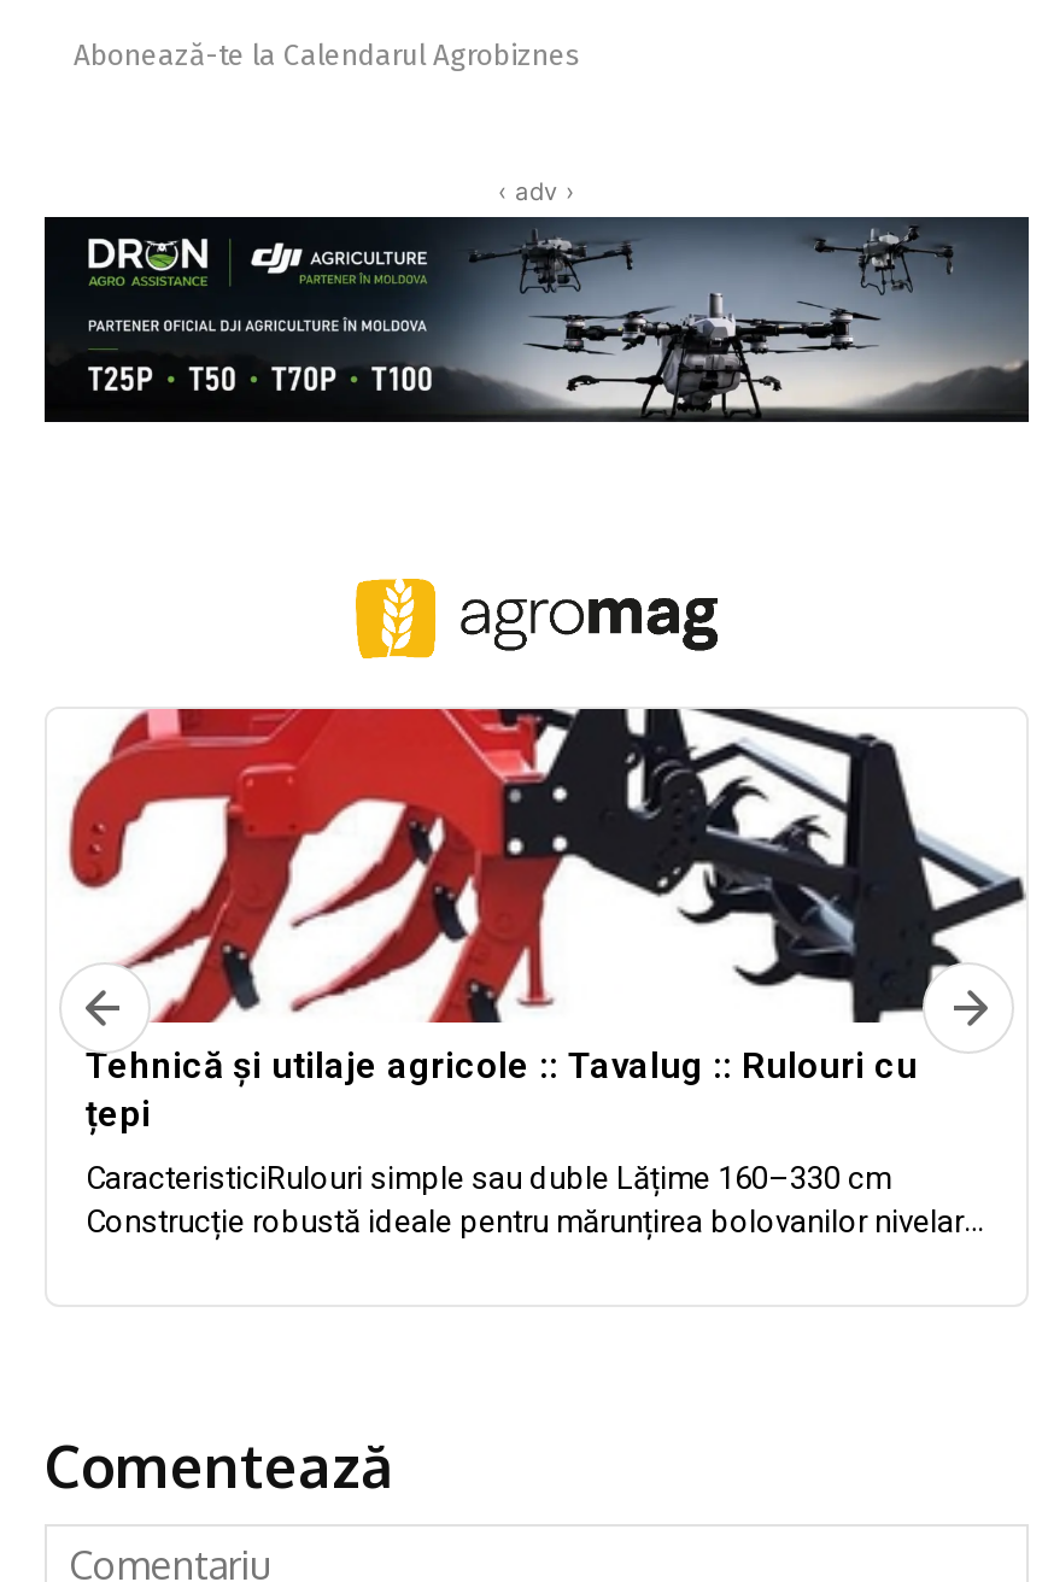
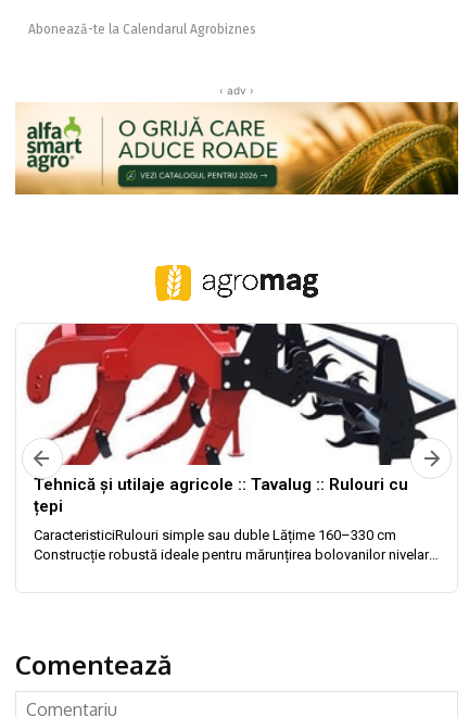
[42,213,1031,426] [image] -> [14,101,459,196] [image]

